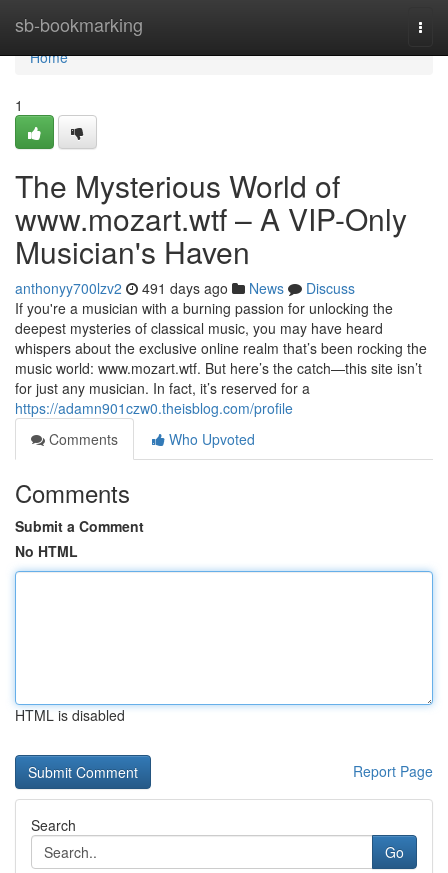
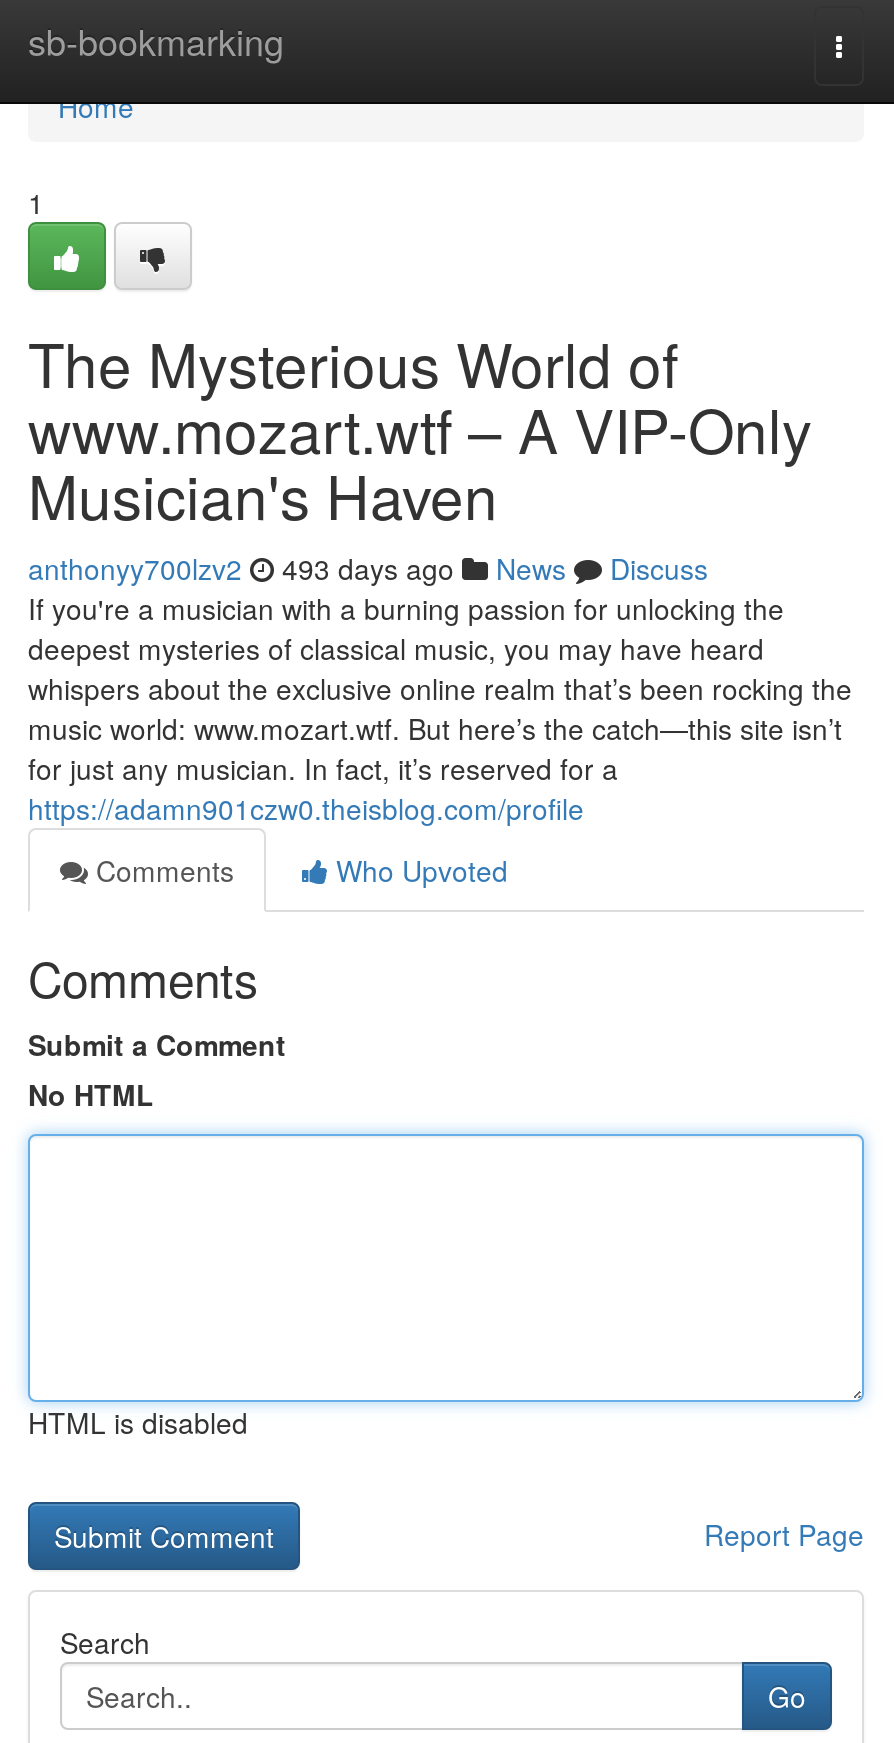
[15,278,355,298] anthonyy700lzv2 491 days ago News Discuss -> [28,548,708,588] anthonyy700lzv2 493 days ago News Discuss

